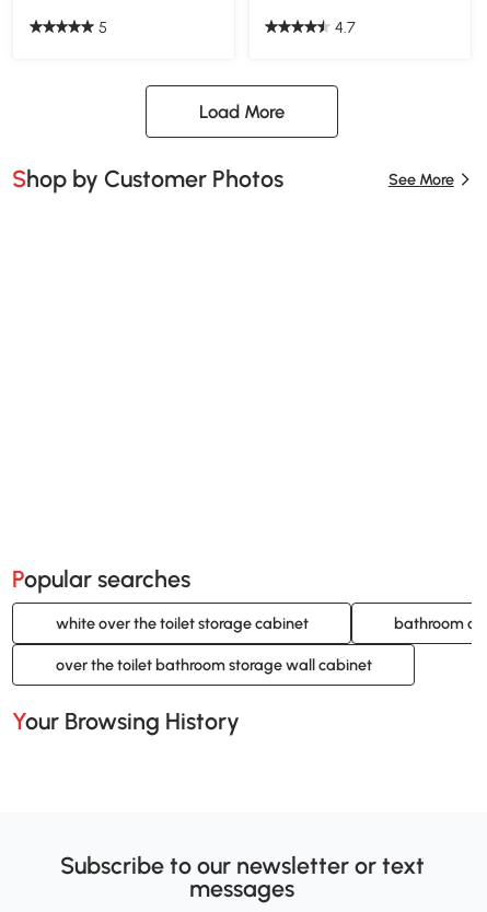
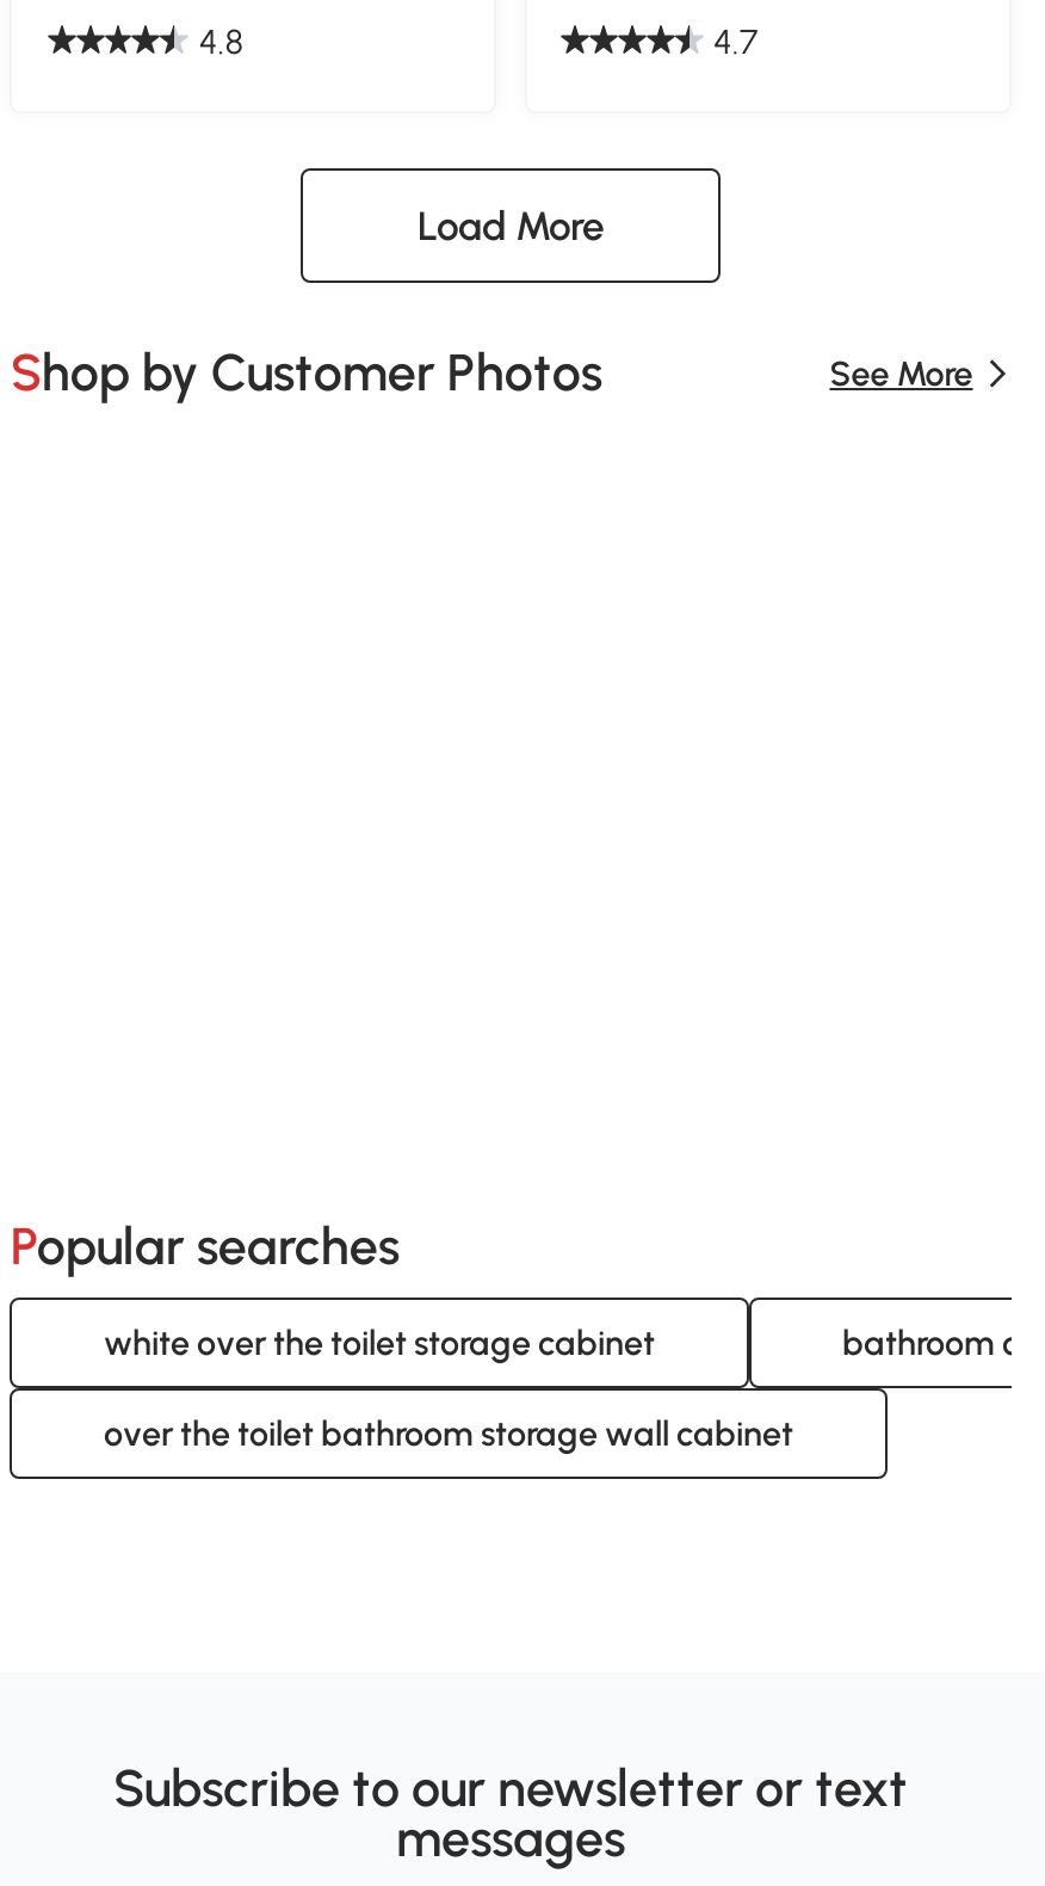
[99,17,108,37] 5 -> [199,20,244,63] 4.8
[25,708,240,735] Your Browsing History -> none

